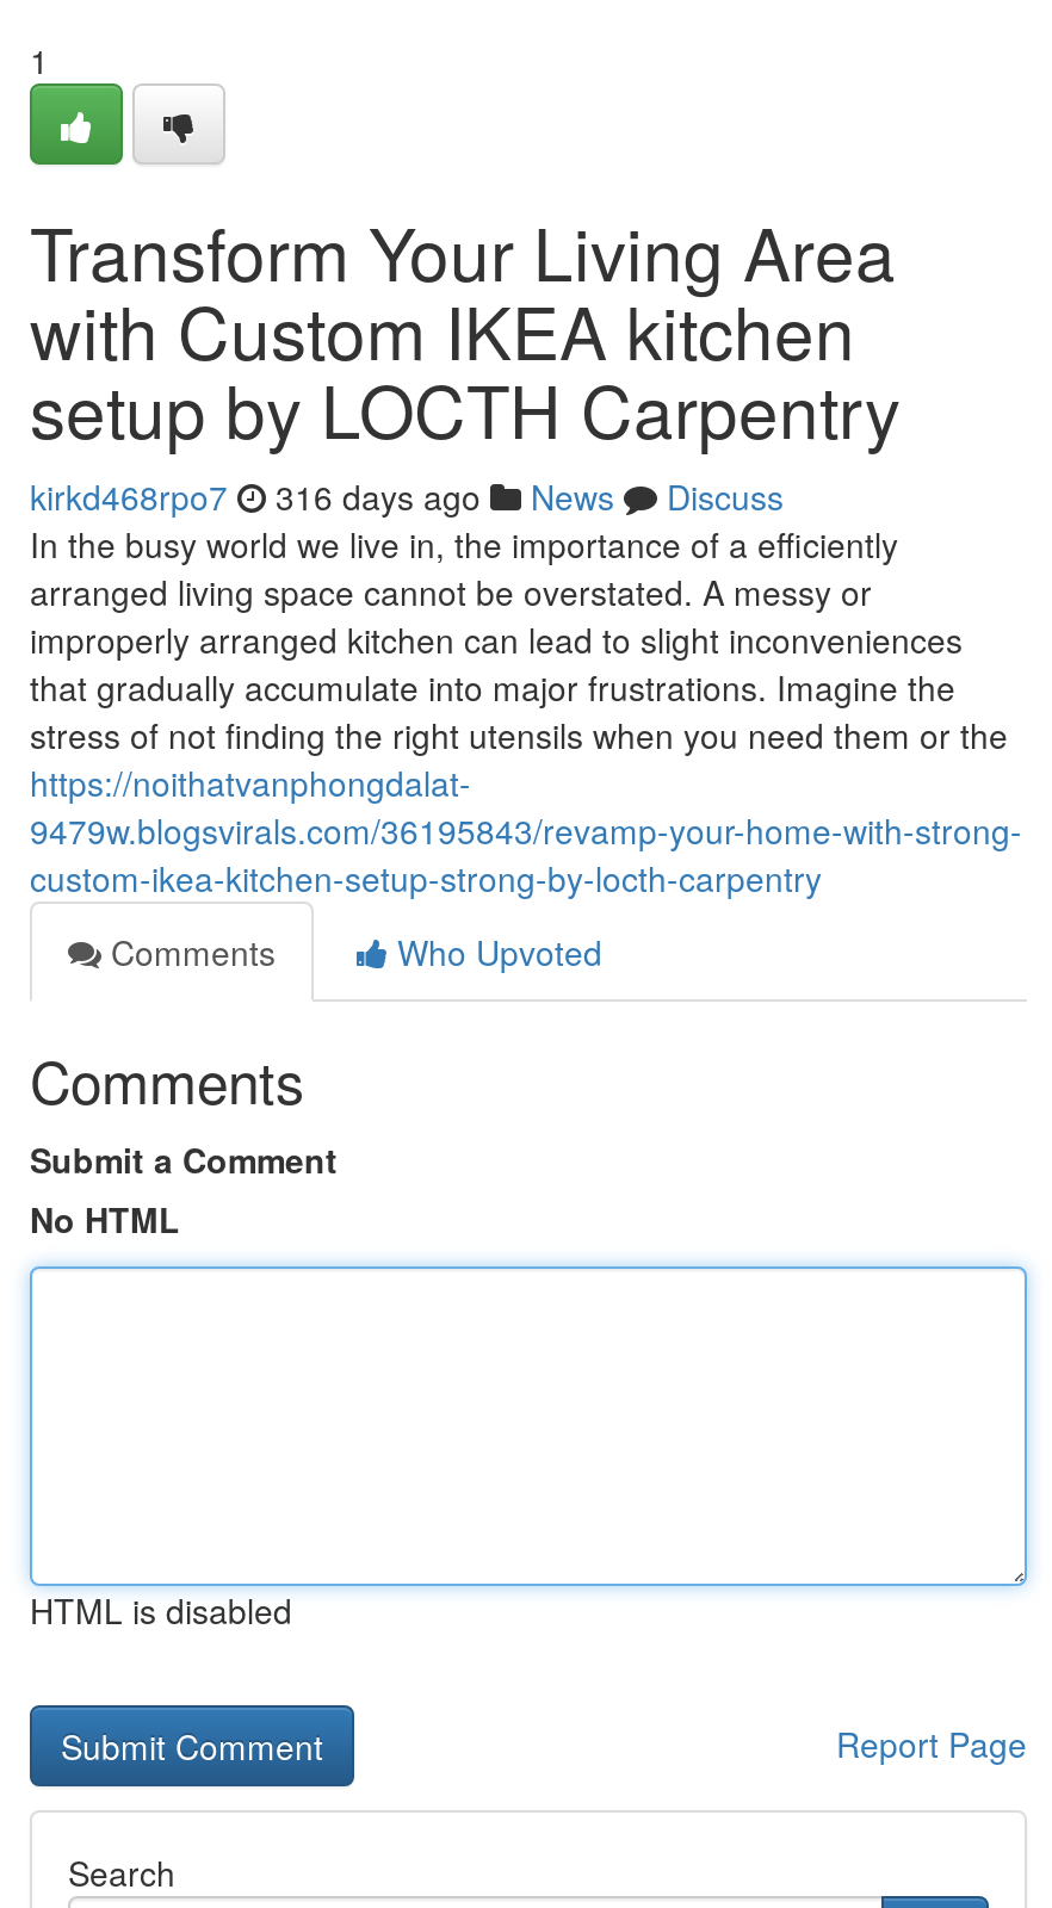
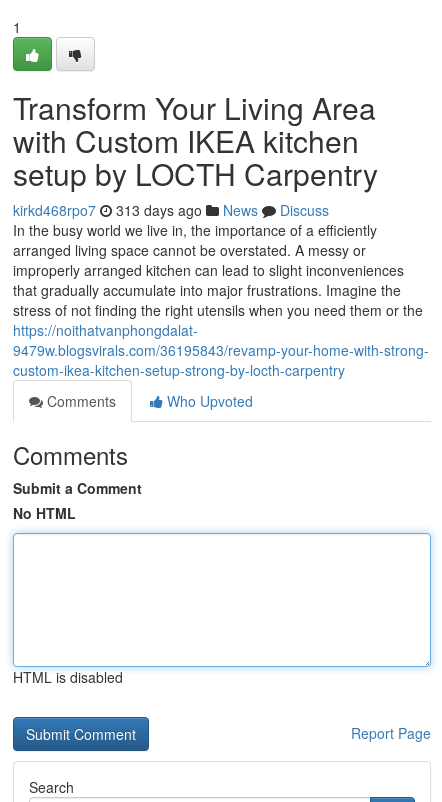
[30,472,784,520] kirkd468rpo7 316 days ago News Discuss -> [13,200,329,220] kirkd468rpo7 313 days ago News Discuss

